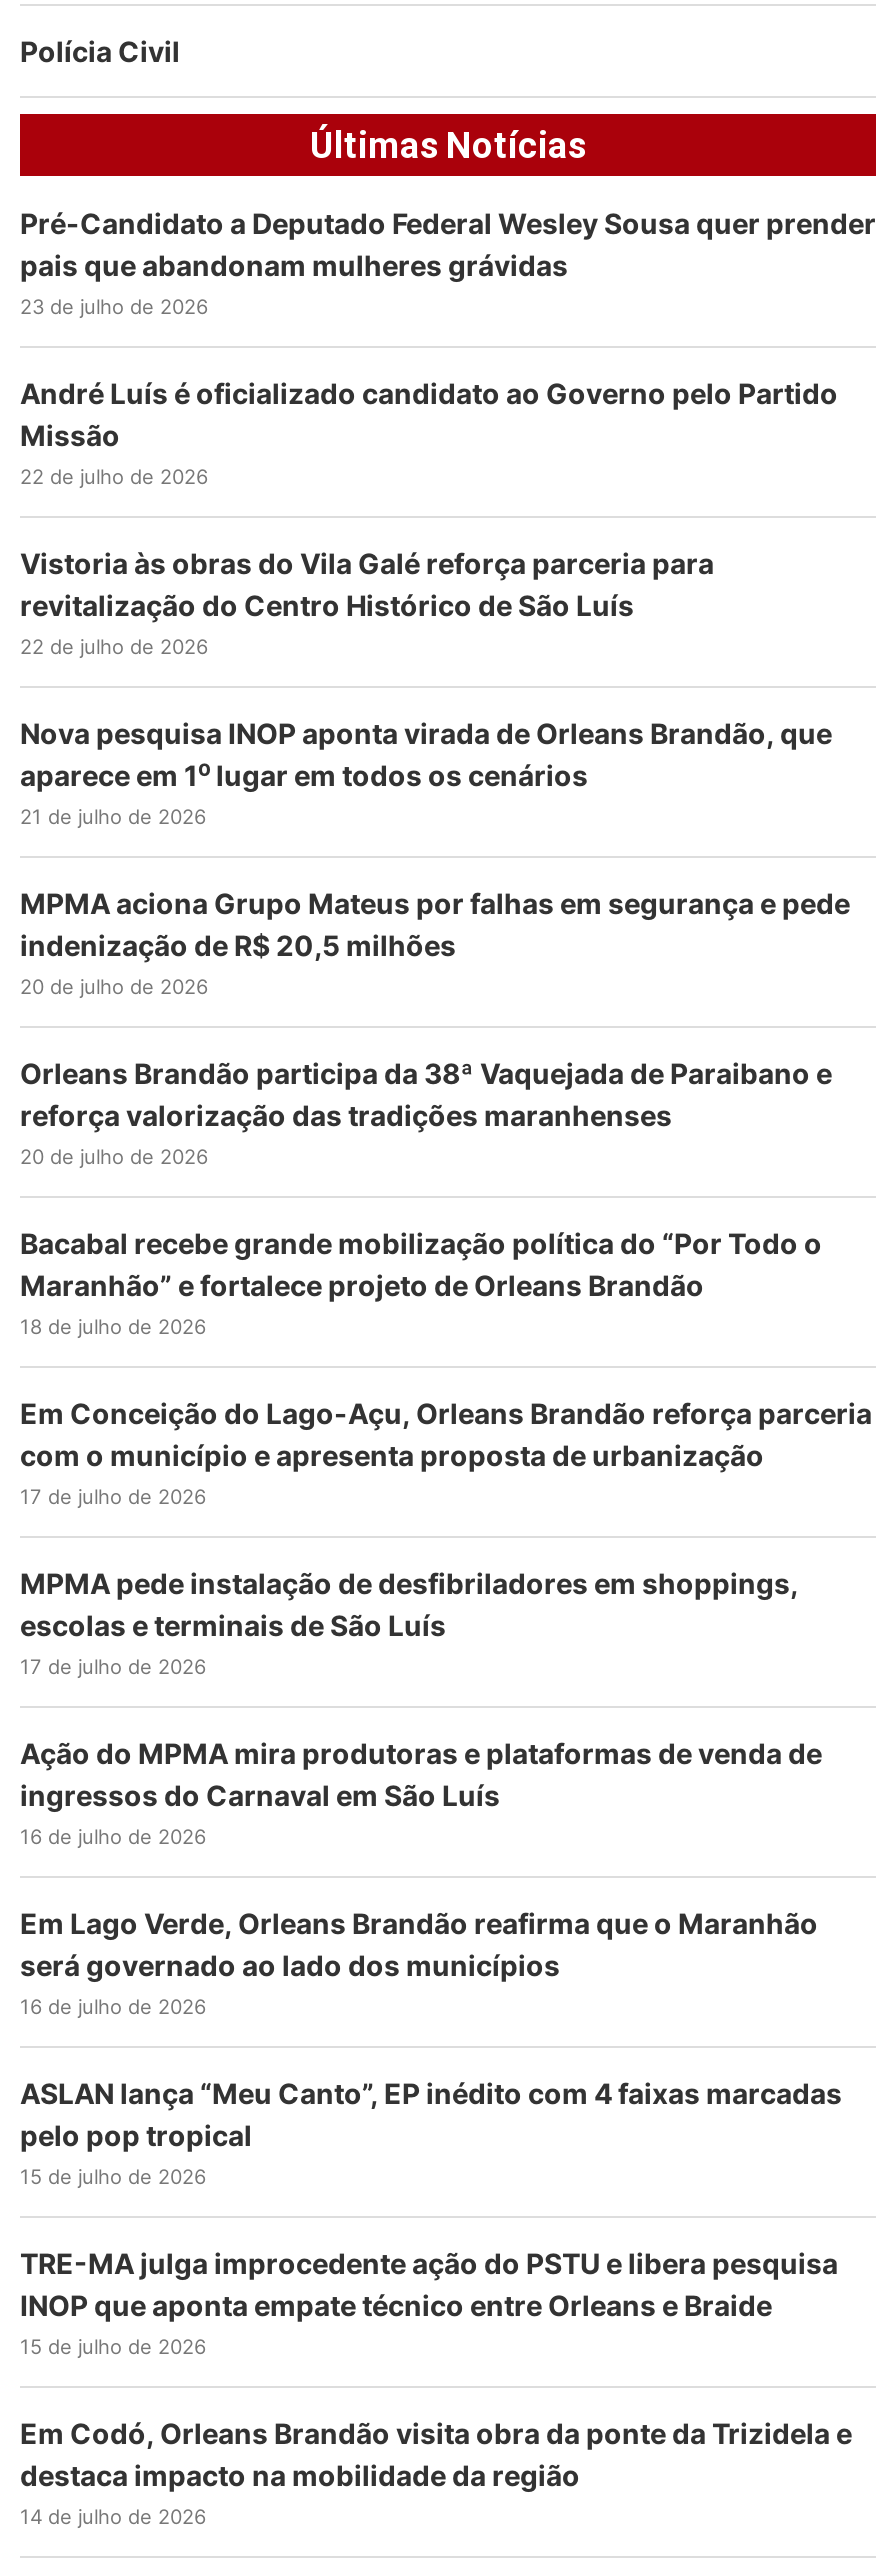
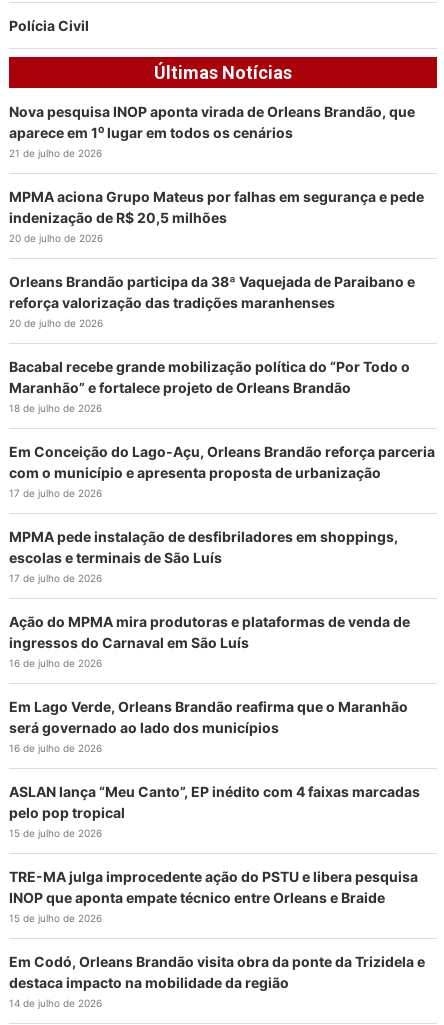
[20,206,876,658] Pré-Candidato a Deputado Federal Wesley Sousa quer prender | pais que abandonam mulheres grávidas | 23 de julho de 2026 | André Luís é oficializado candidato ao Governo pelo Partido | Missão | 22 de julho de 2026 | Vistoria às obras do Vila Galé reforça parceria para | revitalização do Centro Histórico de São Luís | 22 de julho de 2026 -> none

